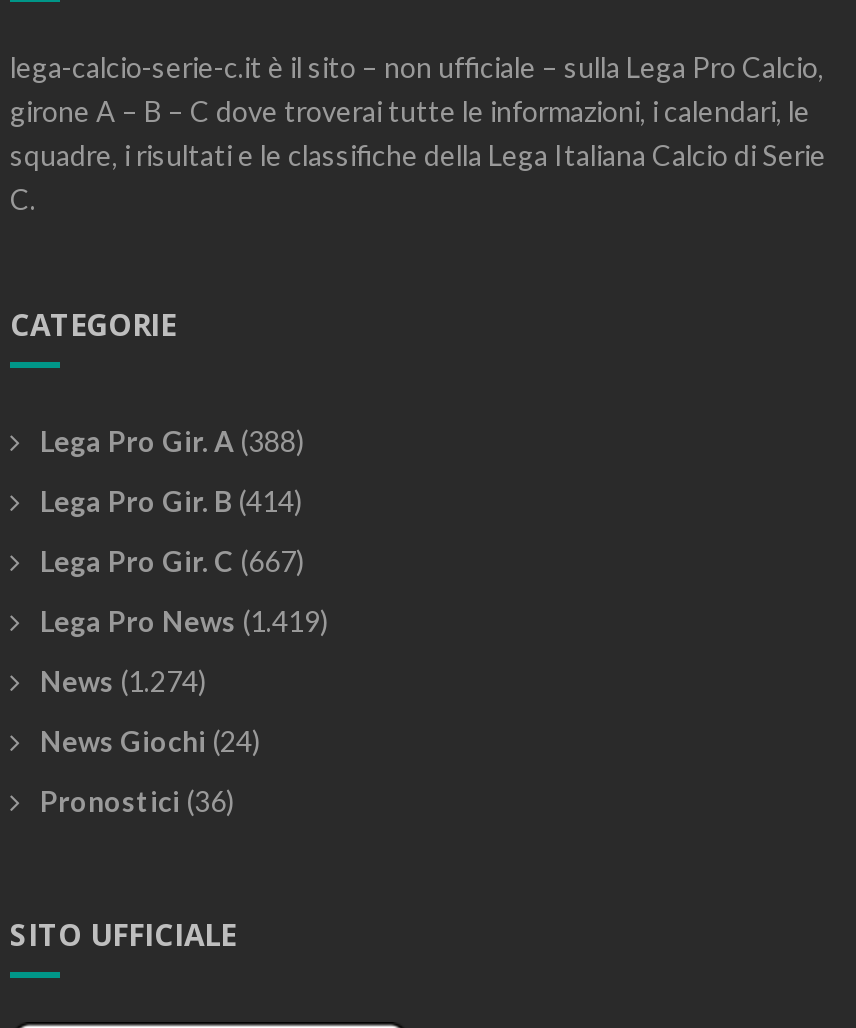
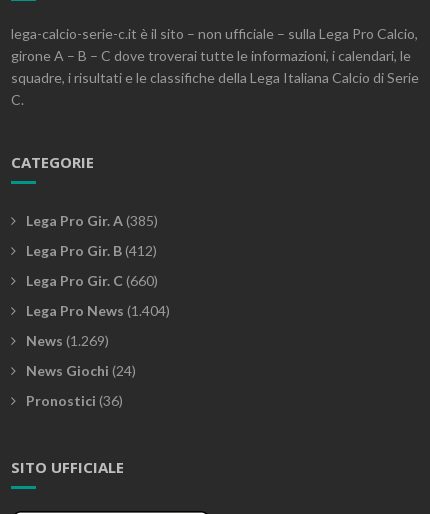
[40,423,304,457] Lega Pro Gir. A (388) -> [26,212,158,229] Lega Pro Gir. A (385)
[40,483,302,517] Lega Pro Gir. B (414) -> [26,242,157,259] Lega Pro Gir. B (412)
[40,543,304,577] Lega Pro Gir. C (667) -> [26,272,158,289] Lega Pro Gir. C (660)
[40,603,328,637] Lega Pro News (1.419) -> [26,302,170,319] Lega Pro News (1.404)
[40,663,206,697] News (1.274) -> [26,332,109,349] News (1.269)

